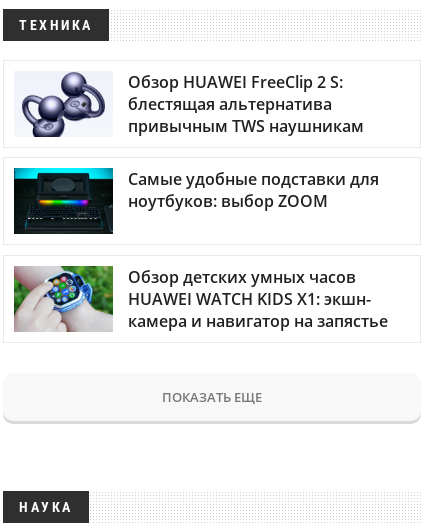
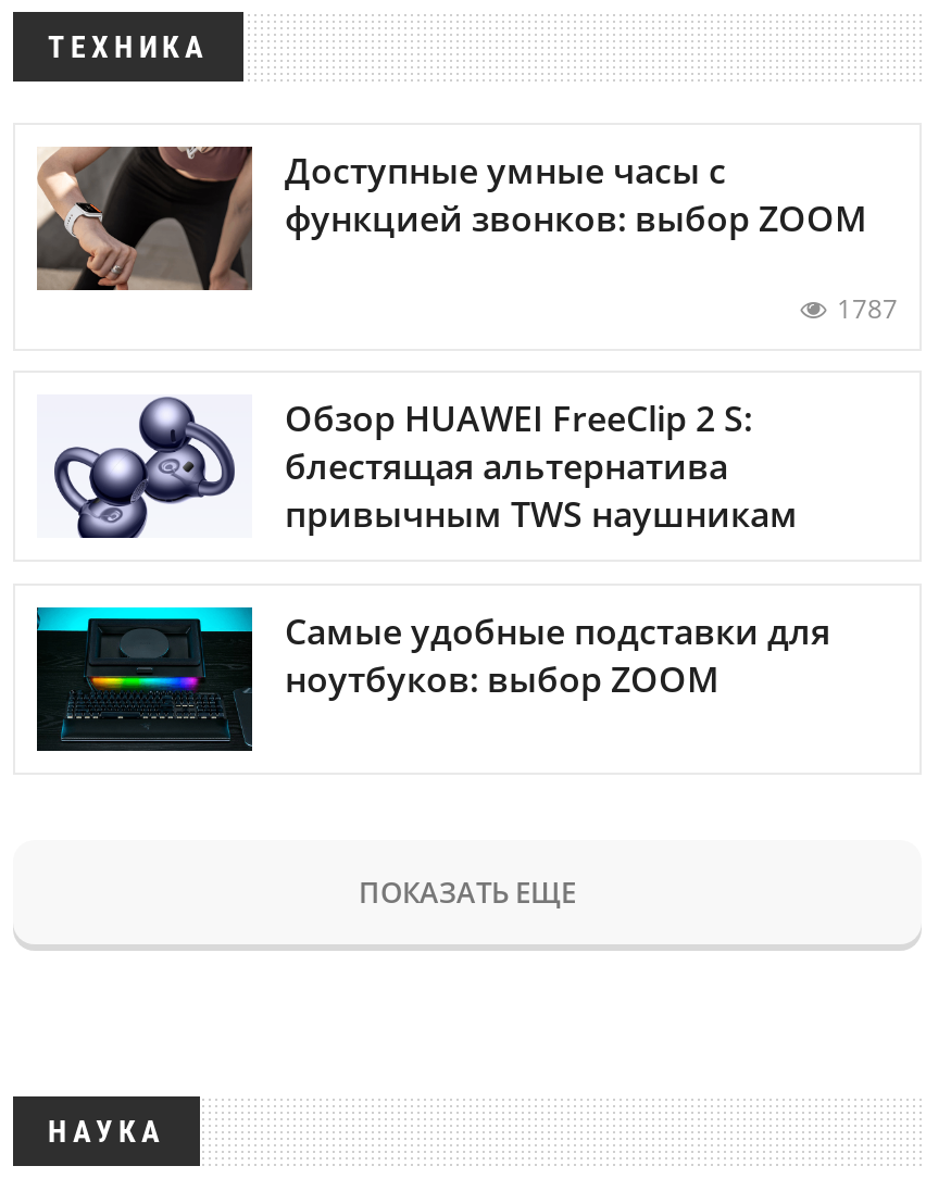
none -> [35,145,898,328] [image] | Доступные умные часы с | функцией звонков: выбор ZOOM | 1787
moved [20,71,379,212] -> [50,395,830,702]: [image] | Обзор HUAWEI FreeClip 2 S: | блестящая альтернатива | привычным TWS наушникам | Самые удобные подставки для | ноутбуков: выбор ZOOM
[13,265,388,333] [image] | Обзор детских умных часов | HUAWEI WATCH KIDS X1: экшн- | камера и навигатор на запястье -> none

